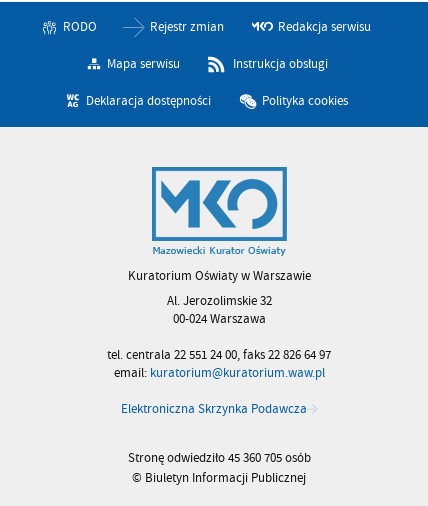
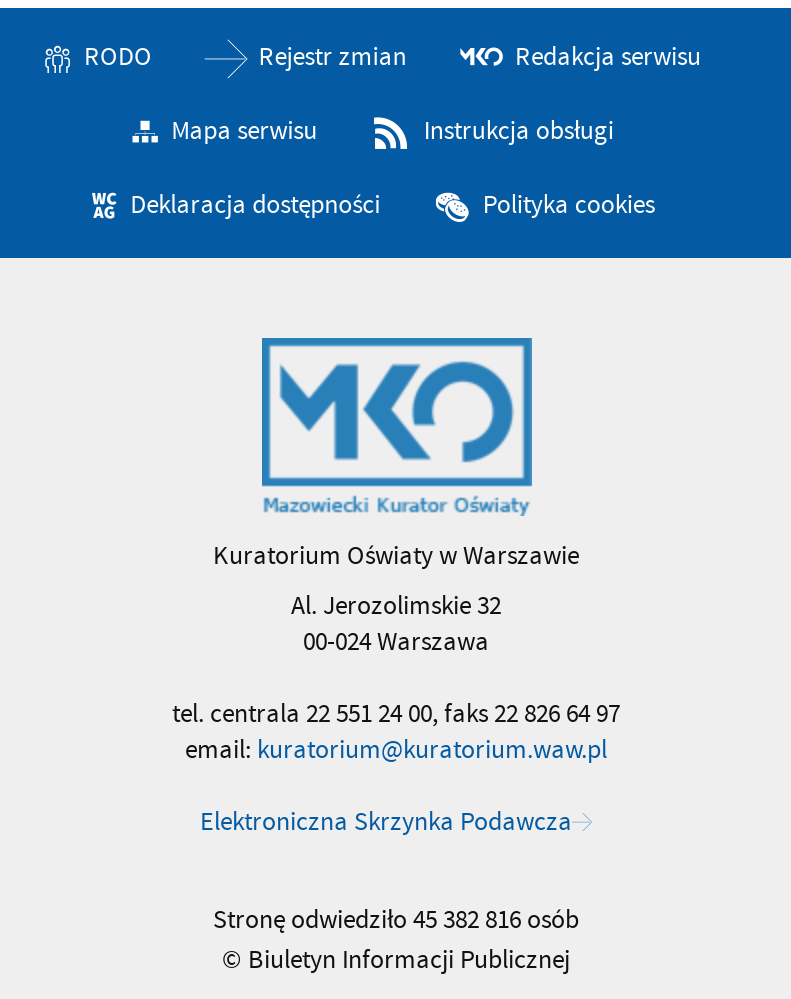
[127,450,310,466] Stronę odwiedziło 45 360 705 osób -> [213,903,579,935] Stronę odwiedziło 45 382 816 osób

